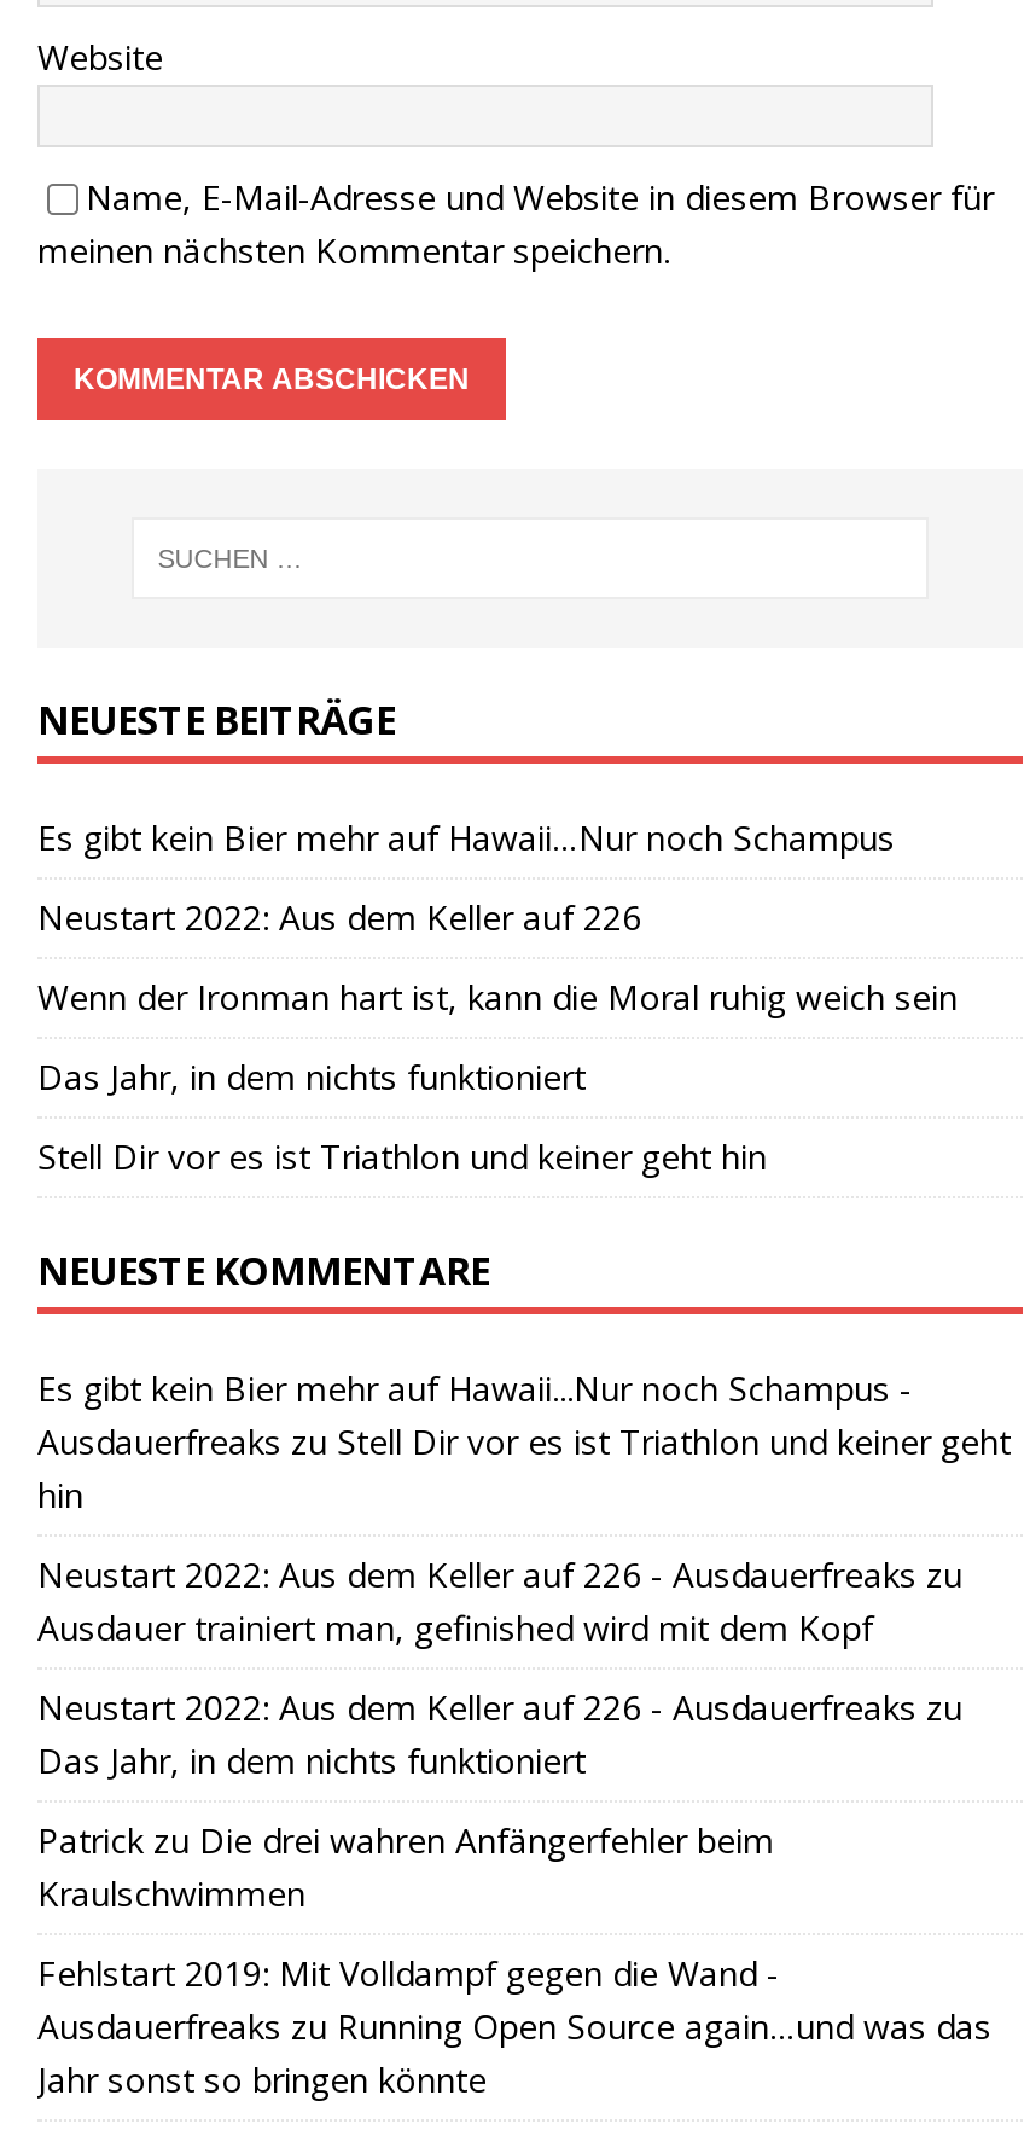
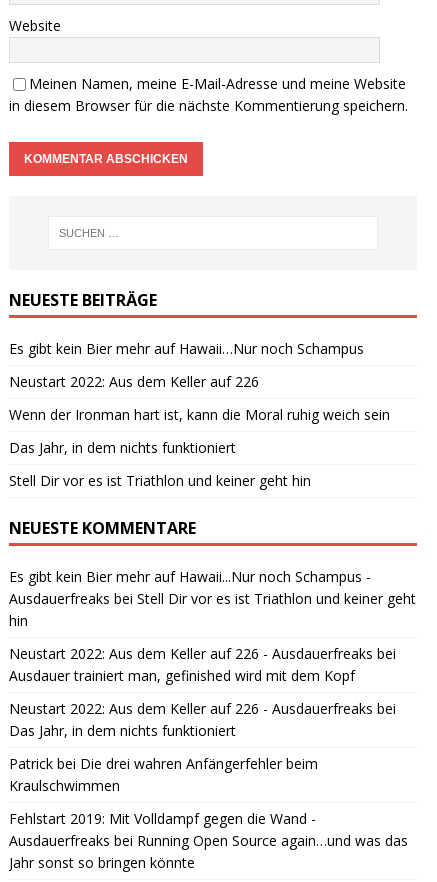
[37,173,994,272] Name, E-Mail-Adresse und Website in diesem Browser für | meinen nächsten Kommentar speichern. -> [9,73,408,114] Meinen Namen, meine E-Mail-Adresse und meine Website | in diesem Browser für die nächste Kommentierung speichern.
[37,1419,1011,1465] Ausdauerfreaks zu Stell Dir vor es ist Triathlon und keiner geht -> [9,589,416,608] Ausdauerfreaks bei Stell Dir vor es ist Triathlon und keiner geht
[37,1552,962,1598] Neustart 2022: Aus dem Keller auf 226 - Ausdauerfreaks zu -> [9,644,396,663] Neustart 2022: Aus dem Keller auf 226 - Ausdauerfreaks bei
[37,1685,962,1731] Neustart 2022: Aus dem Keller auf 226 - Ausdauerfreaks zu -> [9,699,396,718] Neustart 2022: Aus dem Keller auf 226 - Ausdauerfreaks bei
[37,1818,774,1864] Patrick zu Die drei wahren Anfängerfehler beim -> [9,754,318,773] Patrick bei Die drei wahren Anfängerfehler beim
[37,2004,991,2050] Ausdauerfreaks zu Running Open Source again…und was das -> [9,831,408,850] Ausdauerfreaks bei Running Open Source again…und was das

